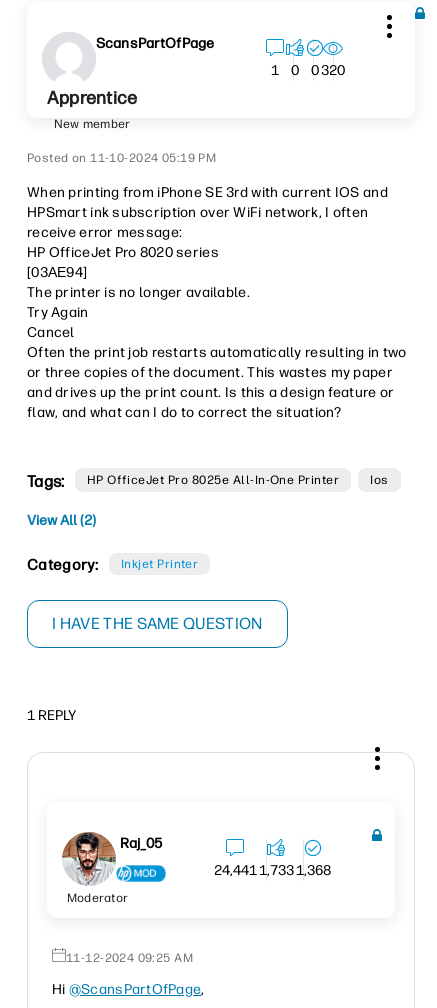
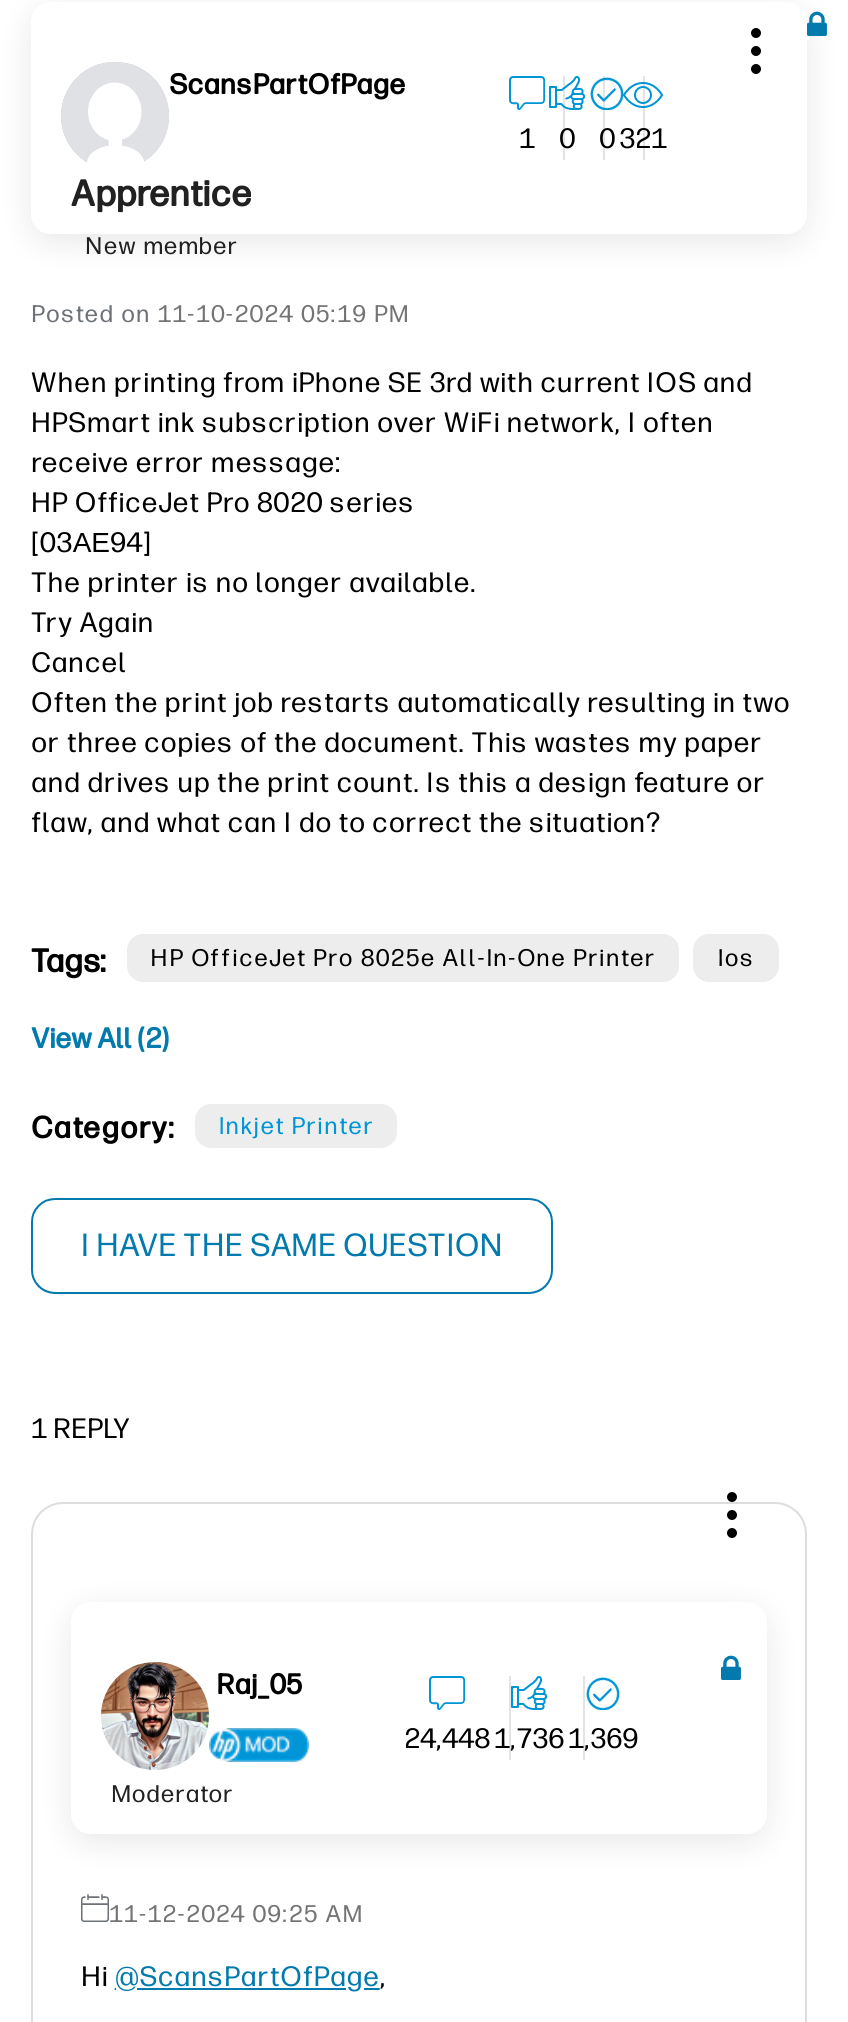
[271,61,345,79] 1 0 0 320 -> [519,121,667,156] 1 0 0 321
[213,862,330,879] 24,441 1,733 1,368 -> [404,1722,638,1756] 24,448 1,736 1,369

